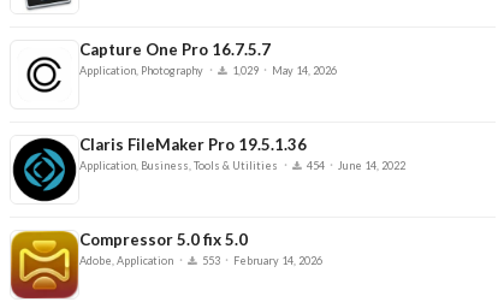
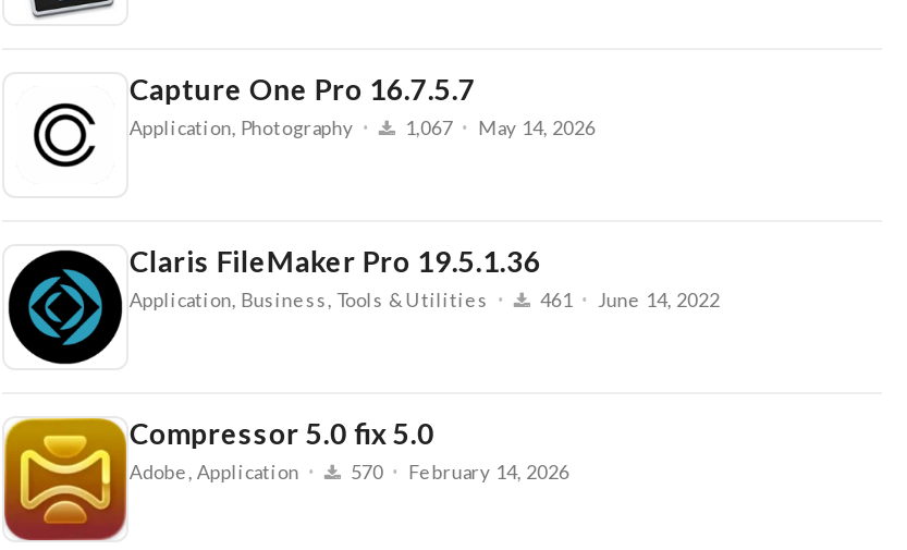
[80,62,337,77] Application, Photography · 1,029 · May 14, 2026 -> [129,112,595,140] Application, Photography · 1,067 · May 14, 2026
[80,157,406,173] Application, Business, Tools & Utilities · 454 · June 14, 2022 -> [129,284,719,312] Application, Business, Tools & Utilities · 461 · June 14, 2022
[80,252,323,268] Adobe, Application · 553 · February 14, 2026 -> [129,456,569,484] Adobe, Application · 570 · February 14, 2026

